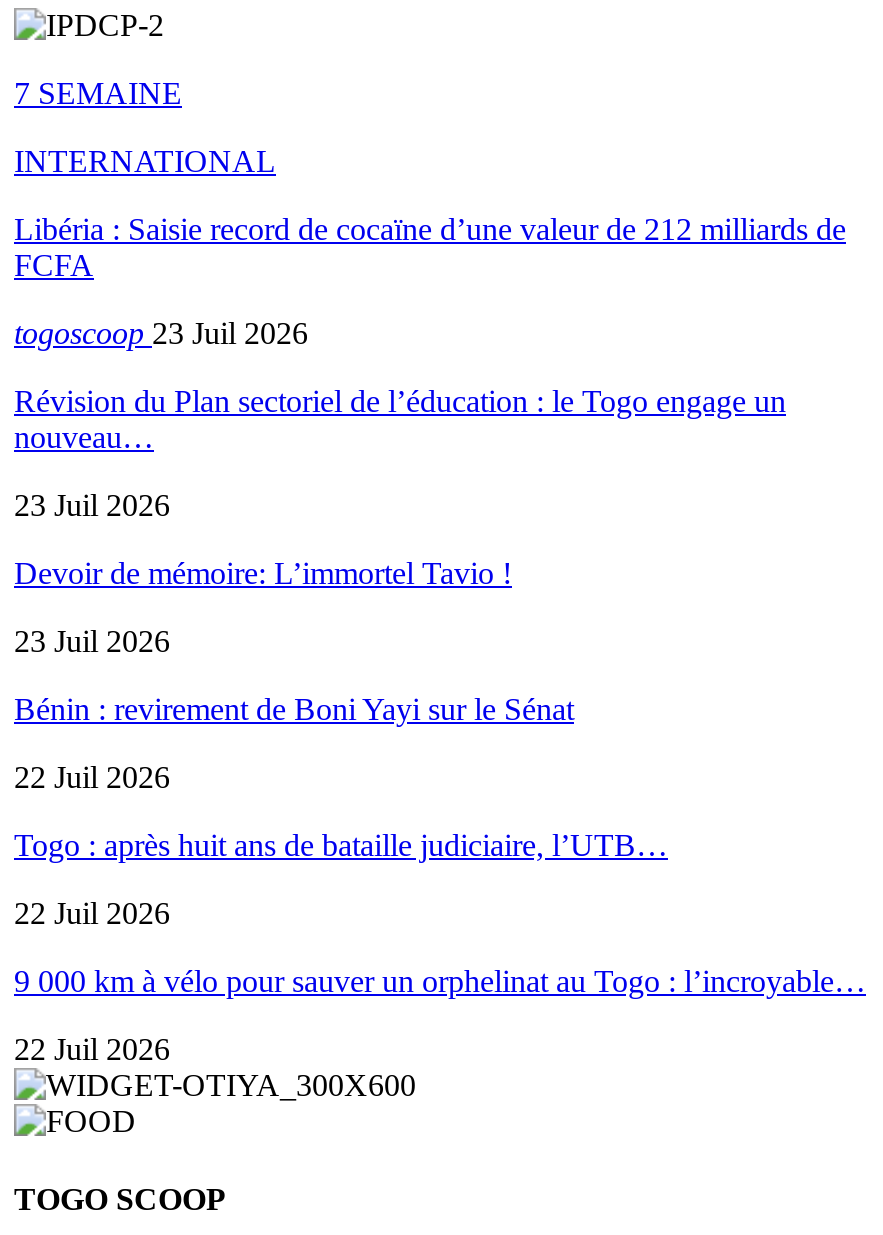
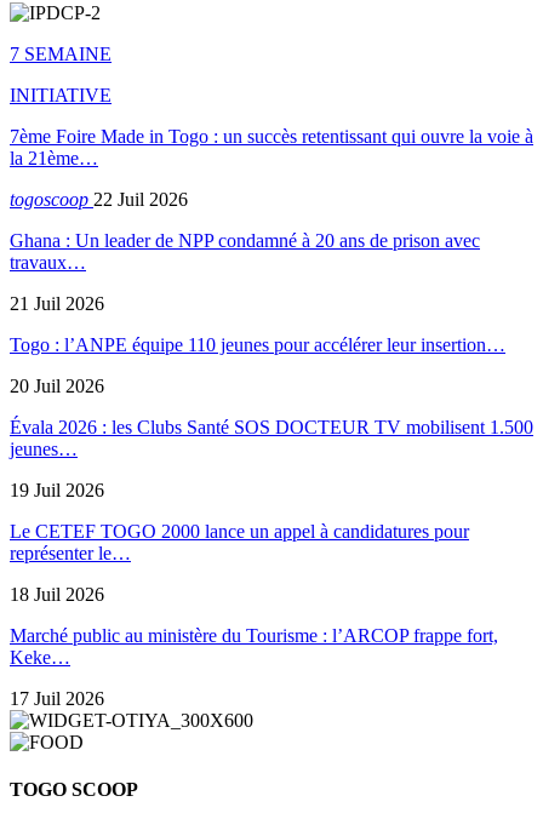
[14,144,276,178] INTERNATIONAL -> [10,85,112,105] INITIATIVE
[14,212,846,282] Libéria : Saisie record de cocaïne d’une valeur de 212 milliards de | FCFA -> [10,126,533,168] 7ème Foire Made in Togo : un succès retentissant qui ouvre la voie à | la 21ème…
[14,316,308,350] togoscoop 23 Juil 2026 -> [10,189,188,209] togoscoop 22 Juil 2026
[14,384,786,454] Révision du Plan sectoriel de l’éducation : le Togo engage un | nouveau… -> [10,230,480,272] Ghana : Un leader de NPP condamné à 20 ans de prison avec | travaux…
[14,488,170,522] 23 Juil 2026 -> [10,293,104,314] 21 Juil 2026
[14,556,512,590] Devoir de mémoire: L’immortel Tavio ! -> [10,334,505,355] Togo : l’ANPE équipe 110 jeunes pour accélérer leur insertion…
[14,624,170,658] 23 Juil 2026 -> [10,375,104,396] 20 Juil 2026
[14,692,574,726] Bénin : revirement de Boni Yayi sur le Sénat -> [10,417,533,459] Évala 2026 : les Clubs Santé SOS DOCTEUR TV mobilisent 1.500 | jeunes…
[14,760,170,794] 22 Juil 2026 -> [10,480,104,500] 19 Juil 2026
[14,828,668,862] Togo : après huit ans de bataille judiciaire, l’UTB… -> [10,521,469,563] Le CETEF TOGO 2000 lance un appel à candidatures pour | représenter le…
[14,896,170,930] 22 Juil 2026 -> [10,584,104,604] 18 Juil 2026
[14,964,866,998] 9 000 km à vélo pour sauver un orphelinat au Togo : l’incroyable… -> [10,625,498,667] Marché public au ministère du Tourisme : l’ARCOP frappe fort, | Keke…
[14,1032,170,1066] 22 Juil 2026 -> [10,688,104,709] 17 Juil 2026

